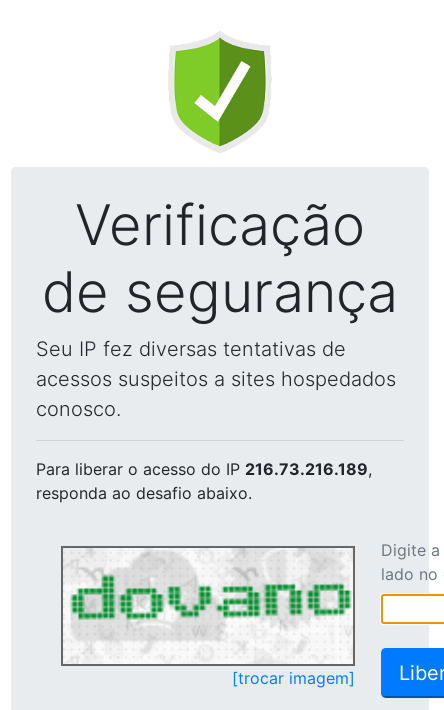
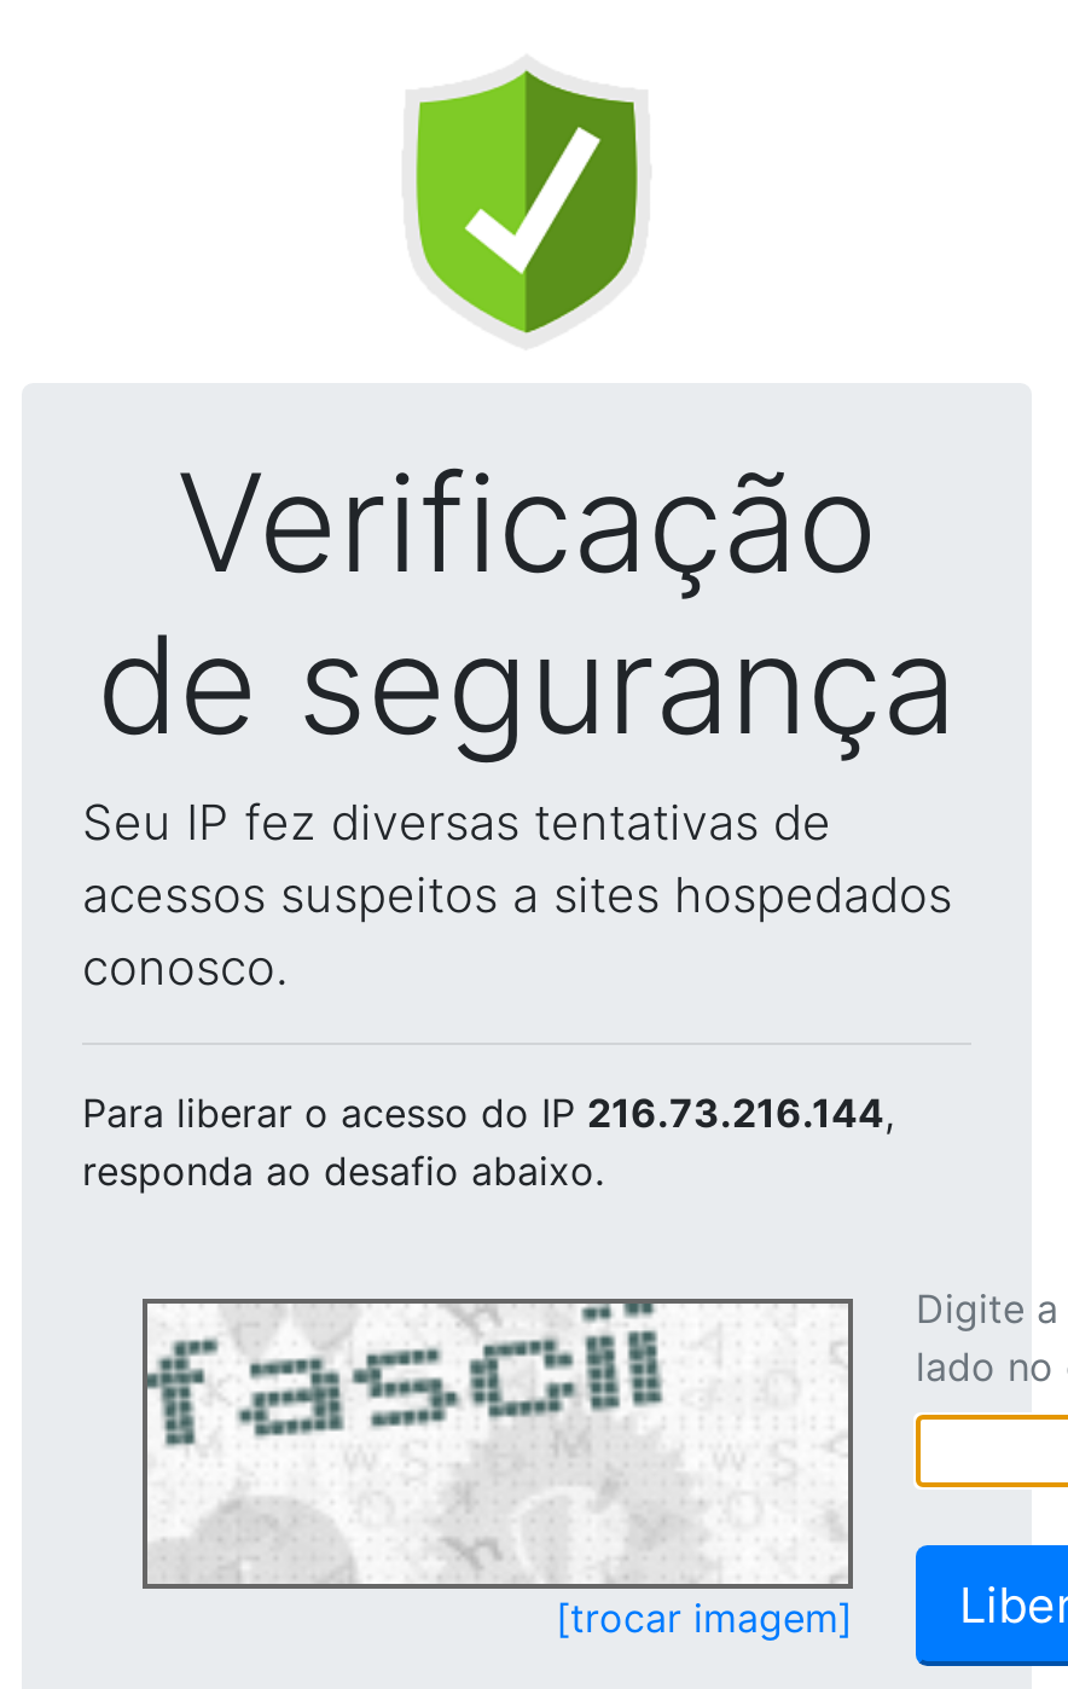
[36,459,372,479] Para liberar o acesso do IP 216.73.216.189, -> [82,1089,894,1137] Para liberar o acesso do IP 216.73.216.144,
[63,548,351,663] [image] -> [145,1301,846,1579] [image]

